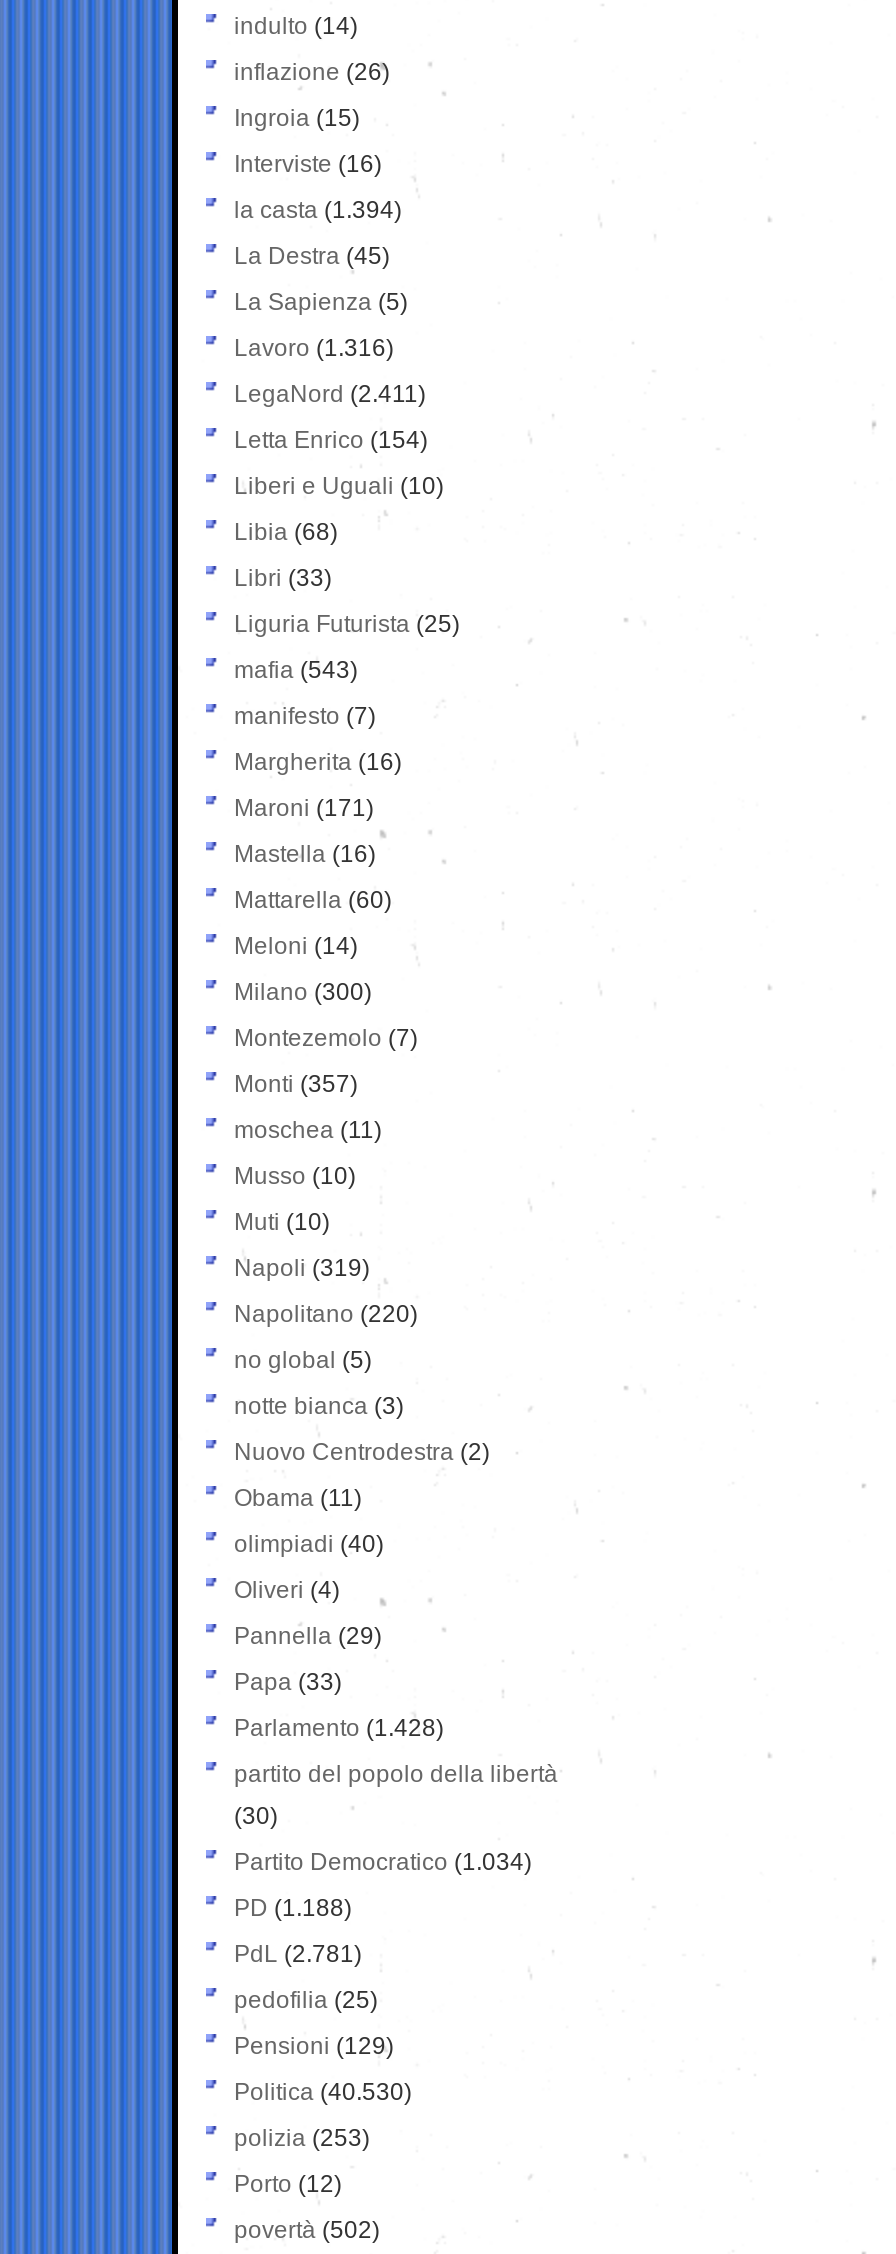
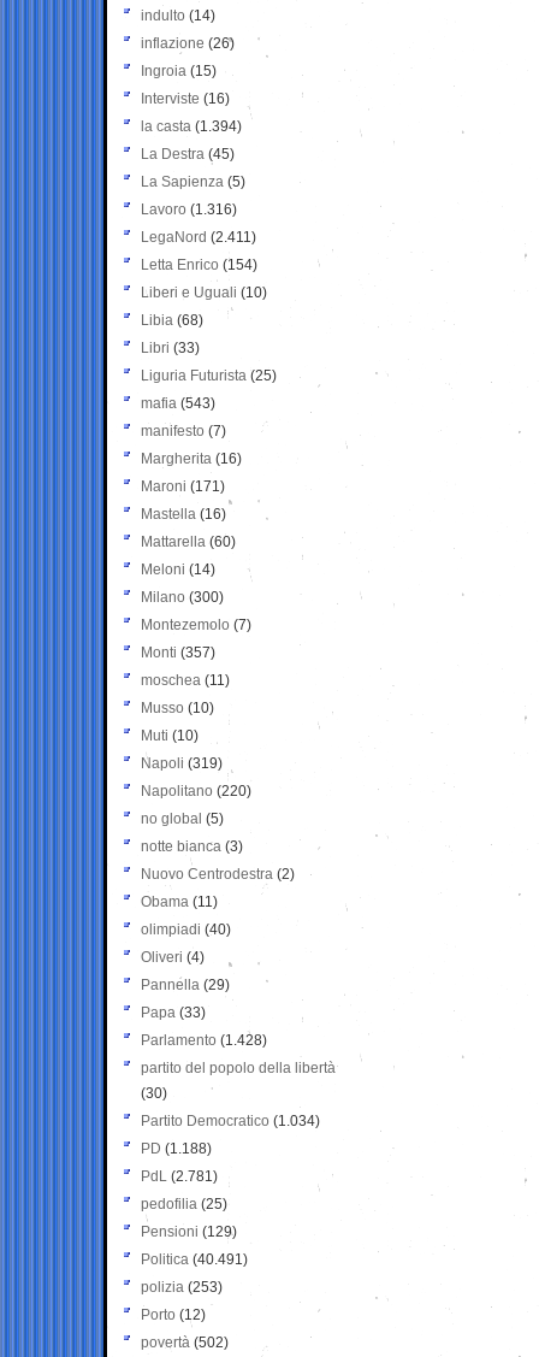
[234,2078,412,2106] Politica (40.530) -> [141,1251,248,1268] Politica (40.491)

